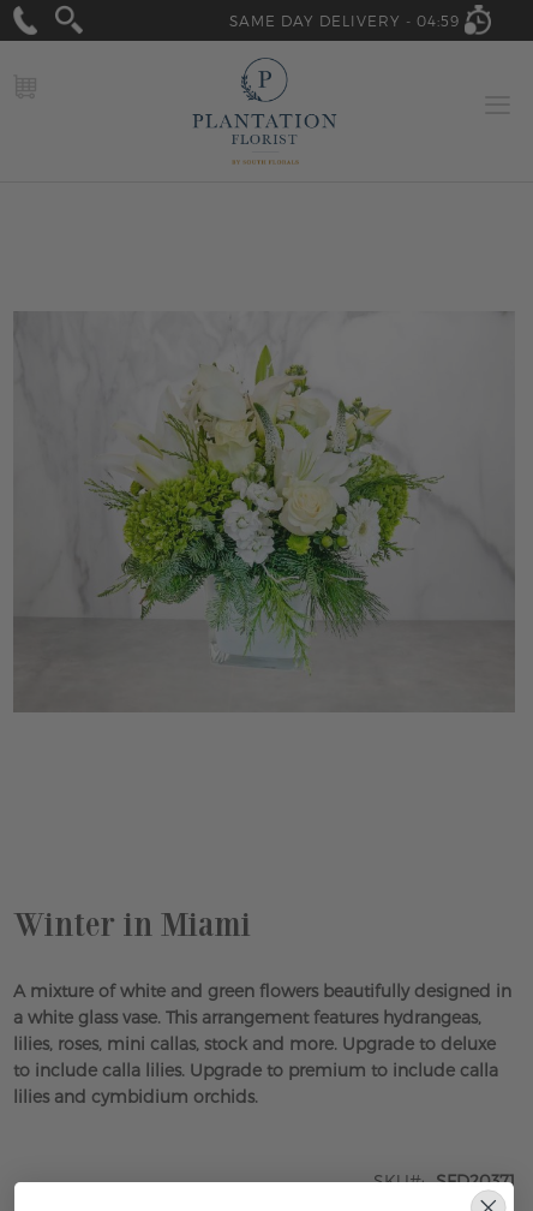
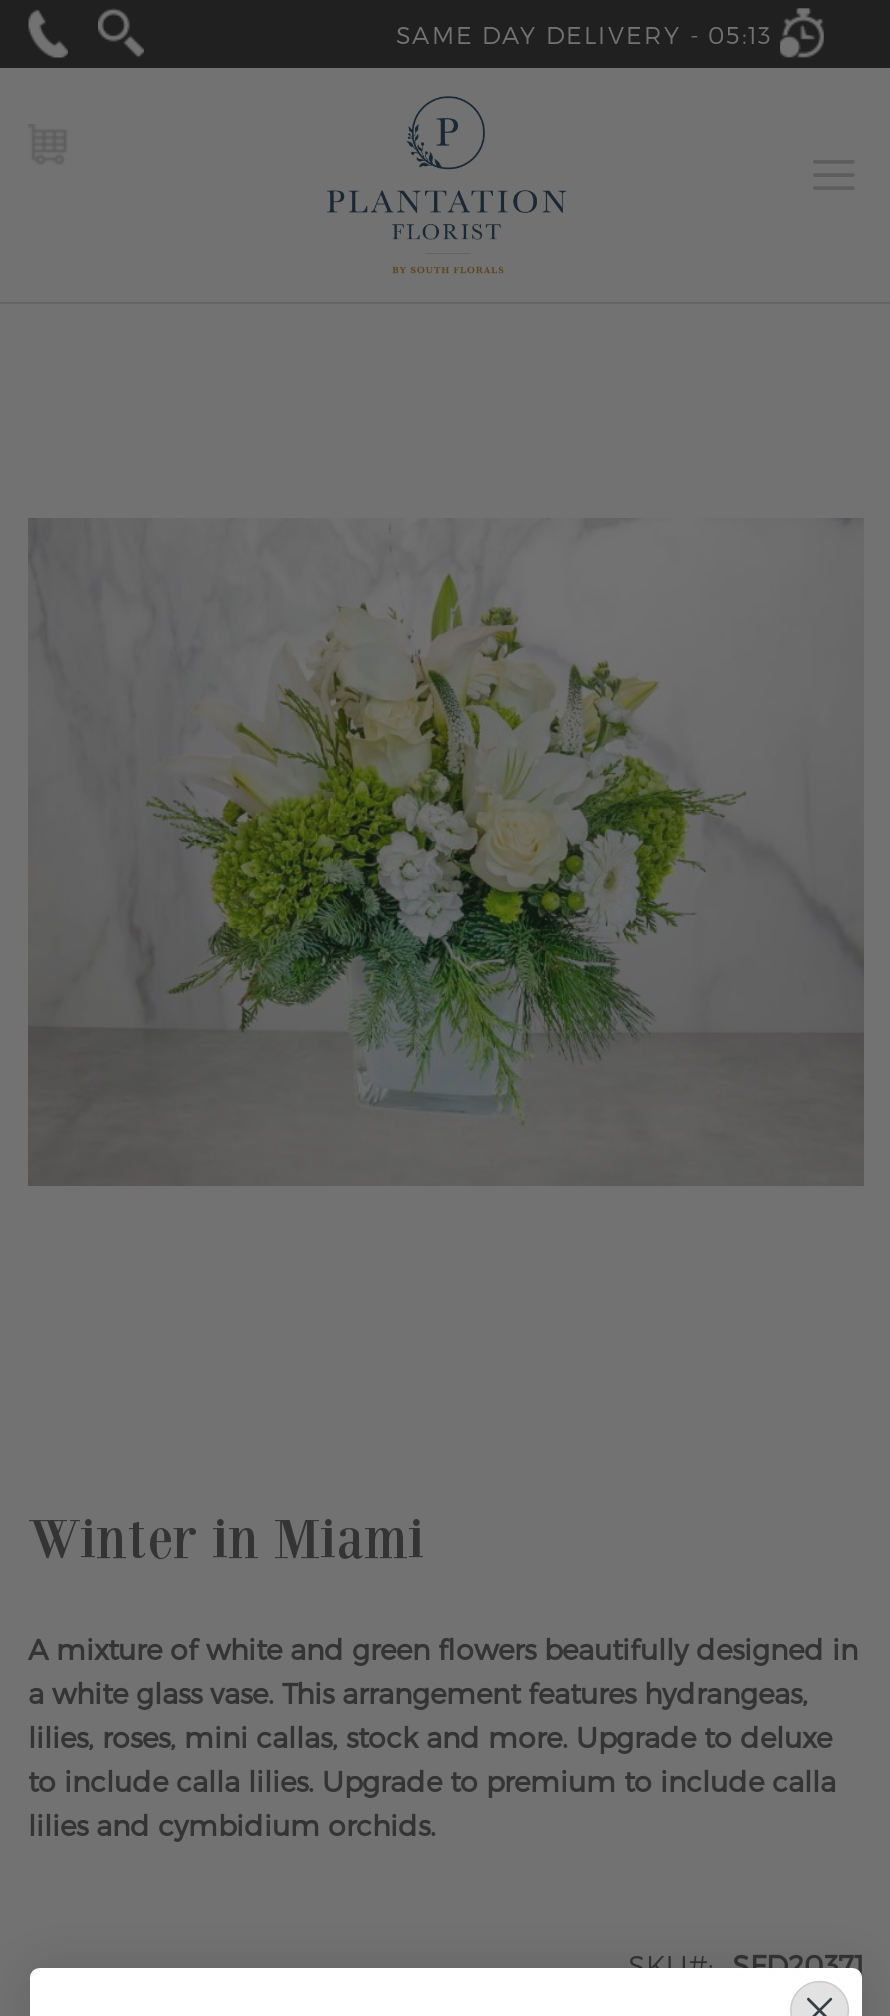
[229,12,460,29] SAME DAY DELIVERY - 04:59 -> [396,20,772,48] SAME DAY DELIVERY - 05:13

